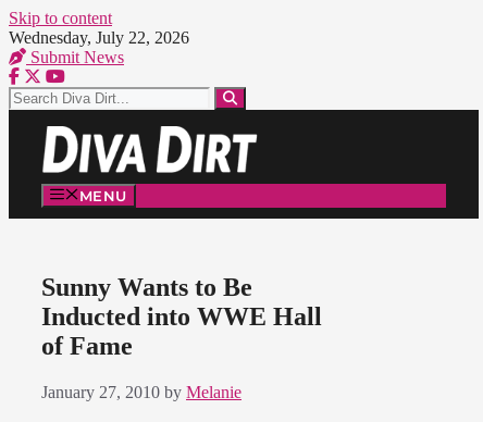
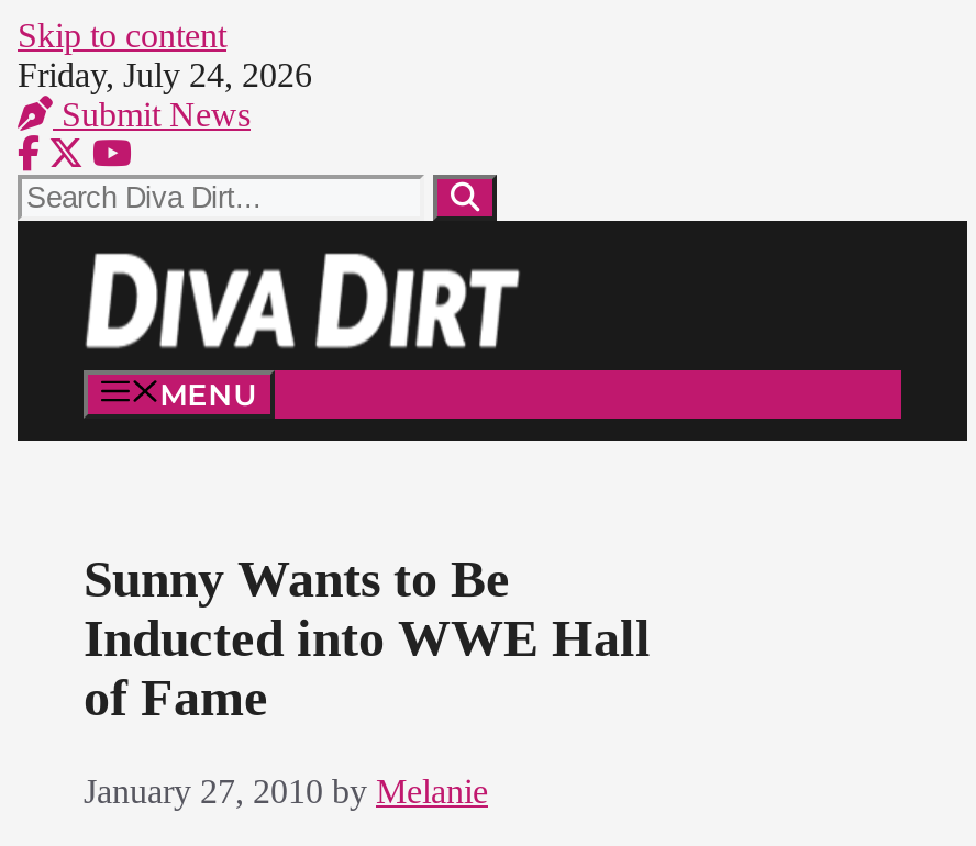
[9,28,189,47] Wednesday, July 22, 2026 -> [18,56,312,93] Friday, July 24, 2026

